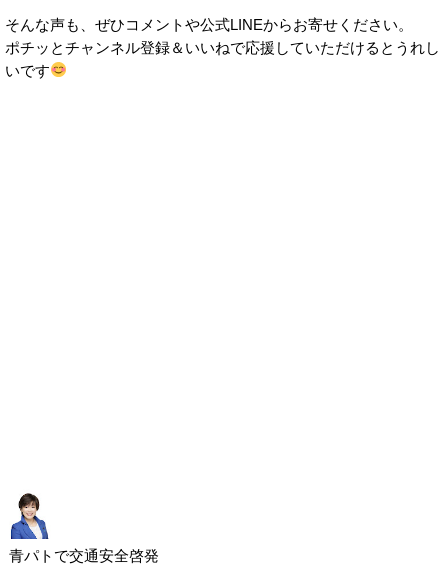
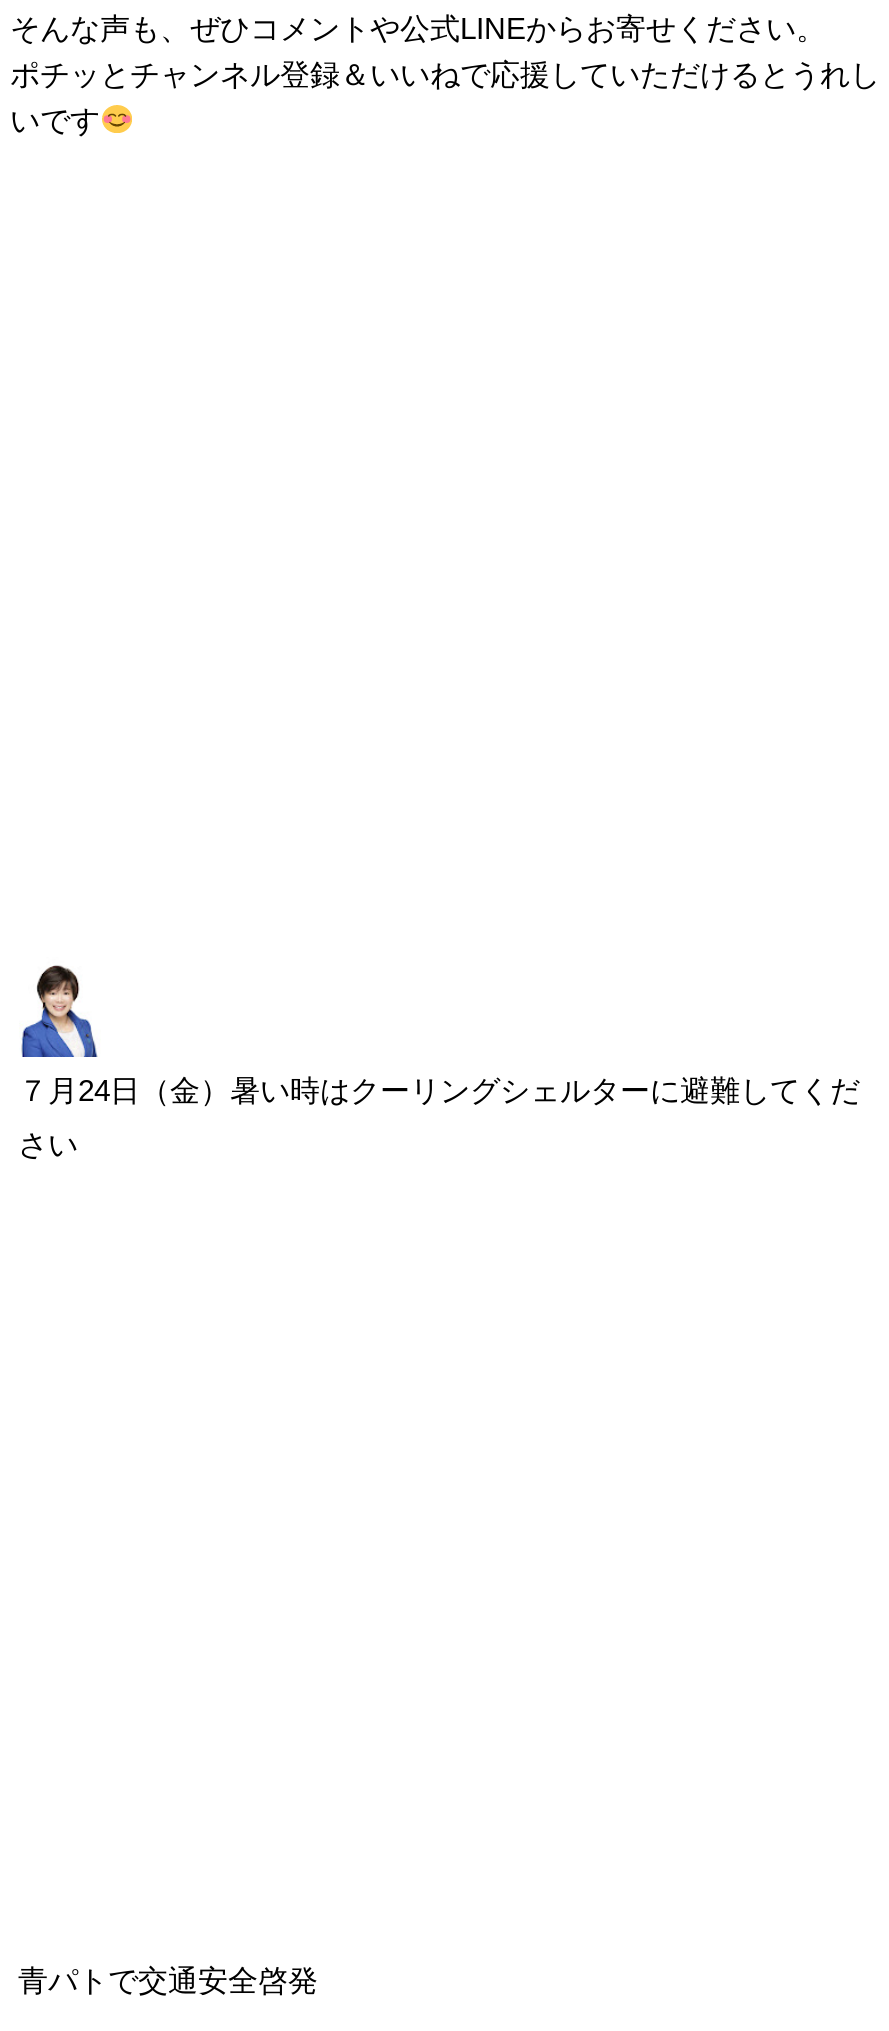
none -> [18,1074,860,1160] ７月24日（金）暑い時はクーリングシェルターに避難してくだ | さい

